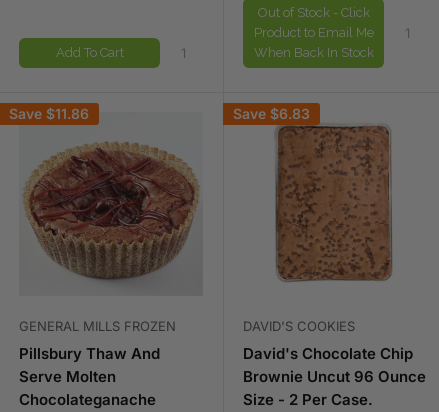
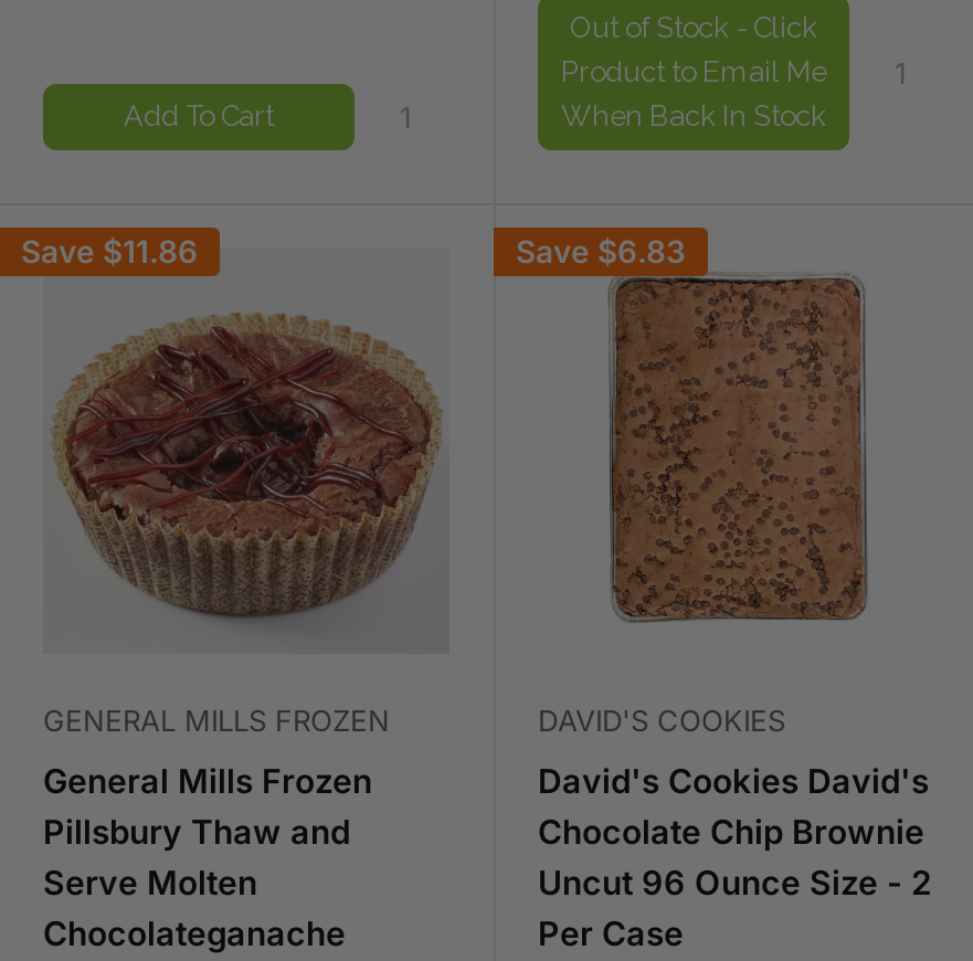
[19,344,160,363] Pillsbury Thaw And -> [43,760,372,853] General Mills Frozen | Pillsbury Thaw and
[243,344,426,409] David's Chocolate Chip | Brownie Uncut 96 Ounce | Size - 2 Per Case. -> [538,760,931,954] David's Cookies David's | Chocolate Chip Brownie | Uncut 96 Ounce Size - 2 | Per Case

